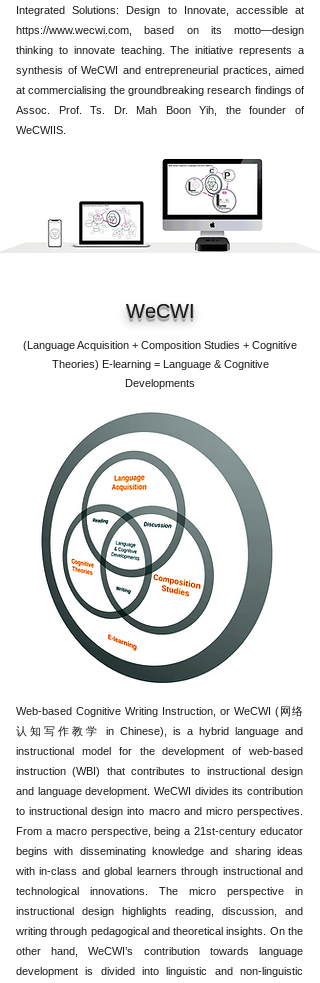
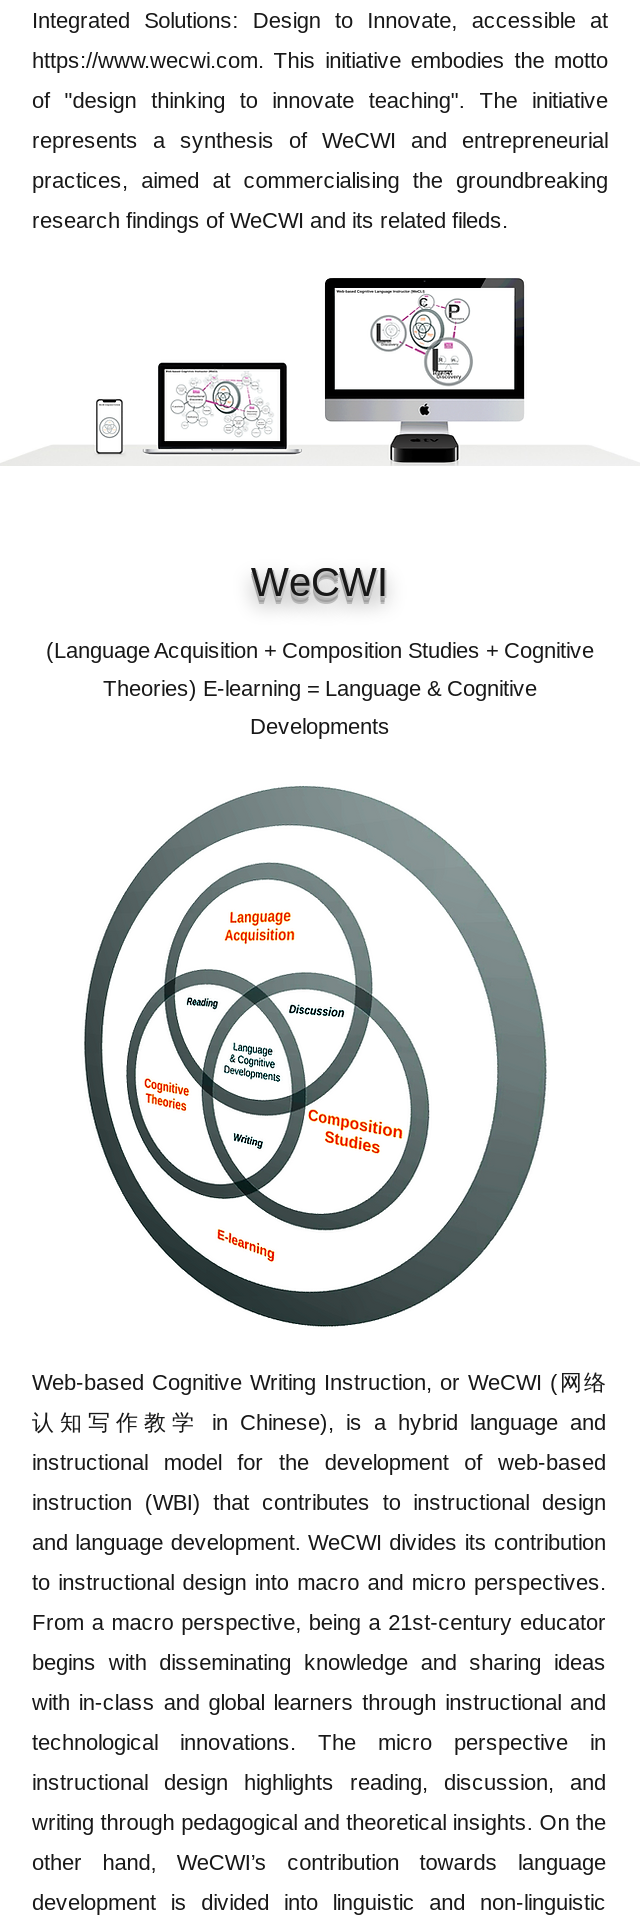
[16,24,304,136] https://www.wecwi.com, based on its motto—design | thinking to innovate teaching. The initiative represents a | synthesis of WeCWI and entrepreneurial practices, aimed | at commercialising the groundbreaking research findings of | Assoc. Prof. Ts. Dr. Mah Boon Yih, the founder of | WeCWIIS. -> [32,48,608,232] https://www.wecwi.com. This initiative embodies the motto | of "design thinking to innovate teaching". The initiative | represents a synthesis of WeCWI and entrepreneurial | practices, aimed at commercialising the groundbreaking | research findings of WeCWI and its related fileds.

